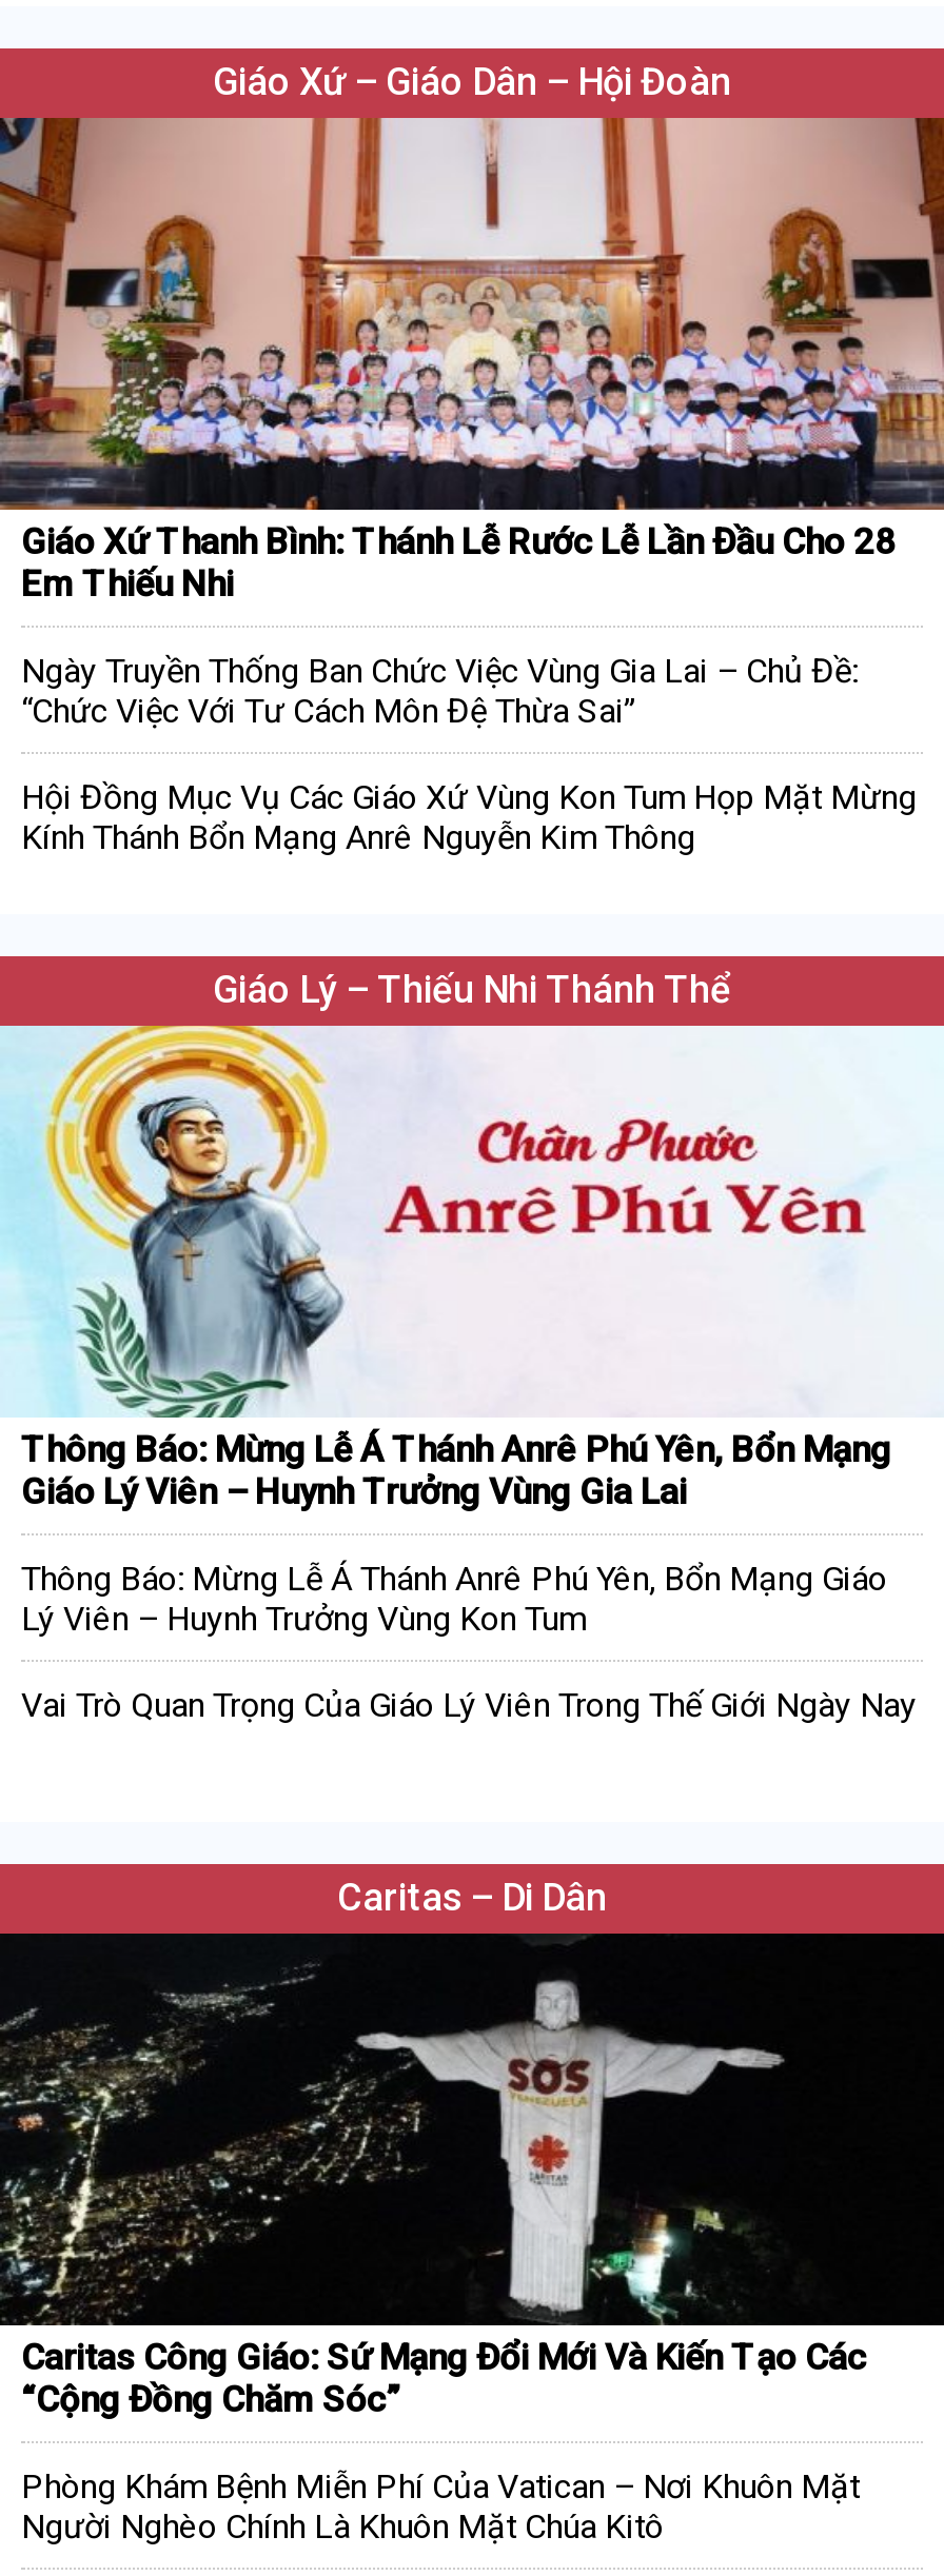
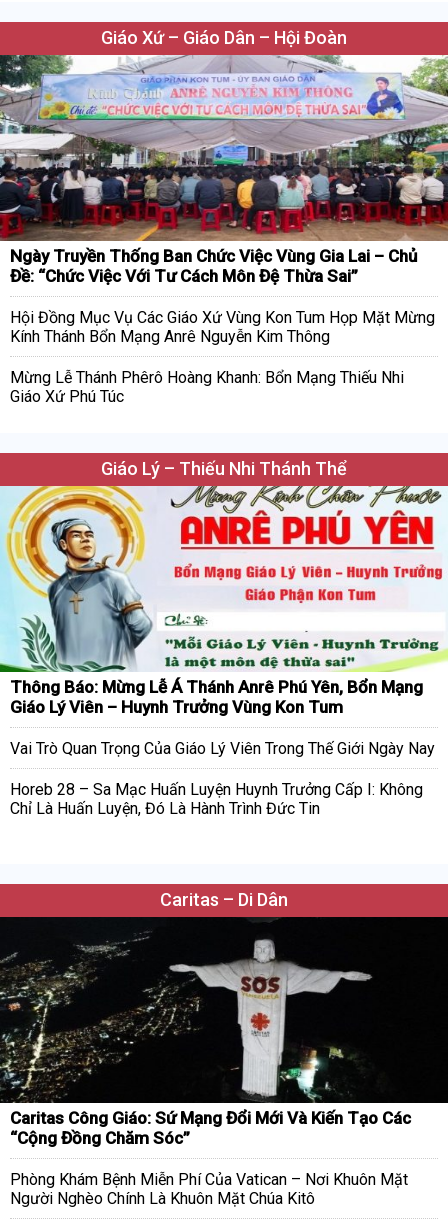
[6,116,938,731] [image] | Giáo Xứ Thanh Bình: Thánh Lễ Rước Lễ Lần Đầu Cho 28 | Em Thiếu Nhi | Ngày Truyền Thống Ban Chức Việc Vùng Gia Lai – Chủ Đề: | “Chức Việc Với Tư Cách Môn Đệ Thừa Sai” -> [3,54,445,286] [image] | Ngày Truyền Thống Ban Chức Việc Vùng Gia Lai – Chủ | Đề: “Chức Việc Với Tư Cách Môn Đệ Thừa Sai”
moved [21,777,917,857] -> [10,308,435,346]: Hội Đồng Mục Vụ Các Giáo Xứ Vùng Kon Tum Họp Mặt Mừng | Kính Thánh Bổn Mạng Anrê Nguyễn Kim Thông
none -> [10,368,404,406] Mừng Lễ Thánh Phêrô Hoàng Khanh: Bổn Mạng Thiếu Nhi | Giáo Xứ Phú Túc
[6,1024,938,1638] [image] | Giáo Lý Viên – Huynh Trưởng Vùng Gia Lai | Thông Báo: Mừng Lễ Á Thánh Anrê Phú Yên, Bổn Mạng Giáo | Lý Viên – Huynh Trưởng Vùng Kon Tum -> [3,485,445,717] [image] | Giáo Lý Viên – Huynh Trưởng Vùng Kon Tum
moved [21,1685,917,1725] -> [10,739,435,758]: Vai Trò Quan Trọng Của Giáo Lý Viên Trong Thế Giới Ngày Nay
none -> [10,780,423,818] Horeb 28 – Sa Mạc Huấn Luyện Huynh Trưởng Cấp I: Không | Chỉ Là Huấn Luyện, Đó Là Hành Trình Đức Tin

